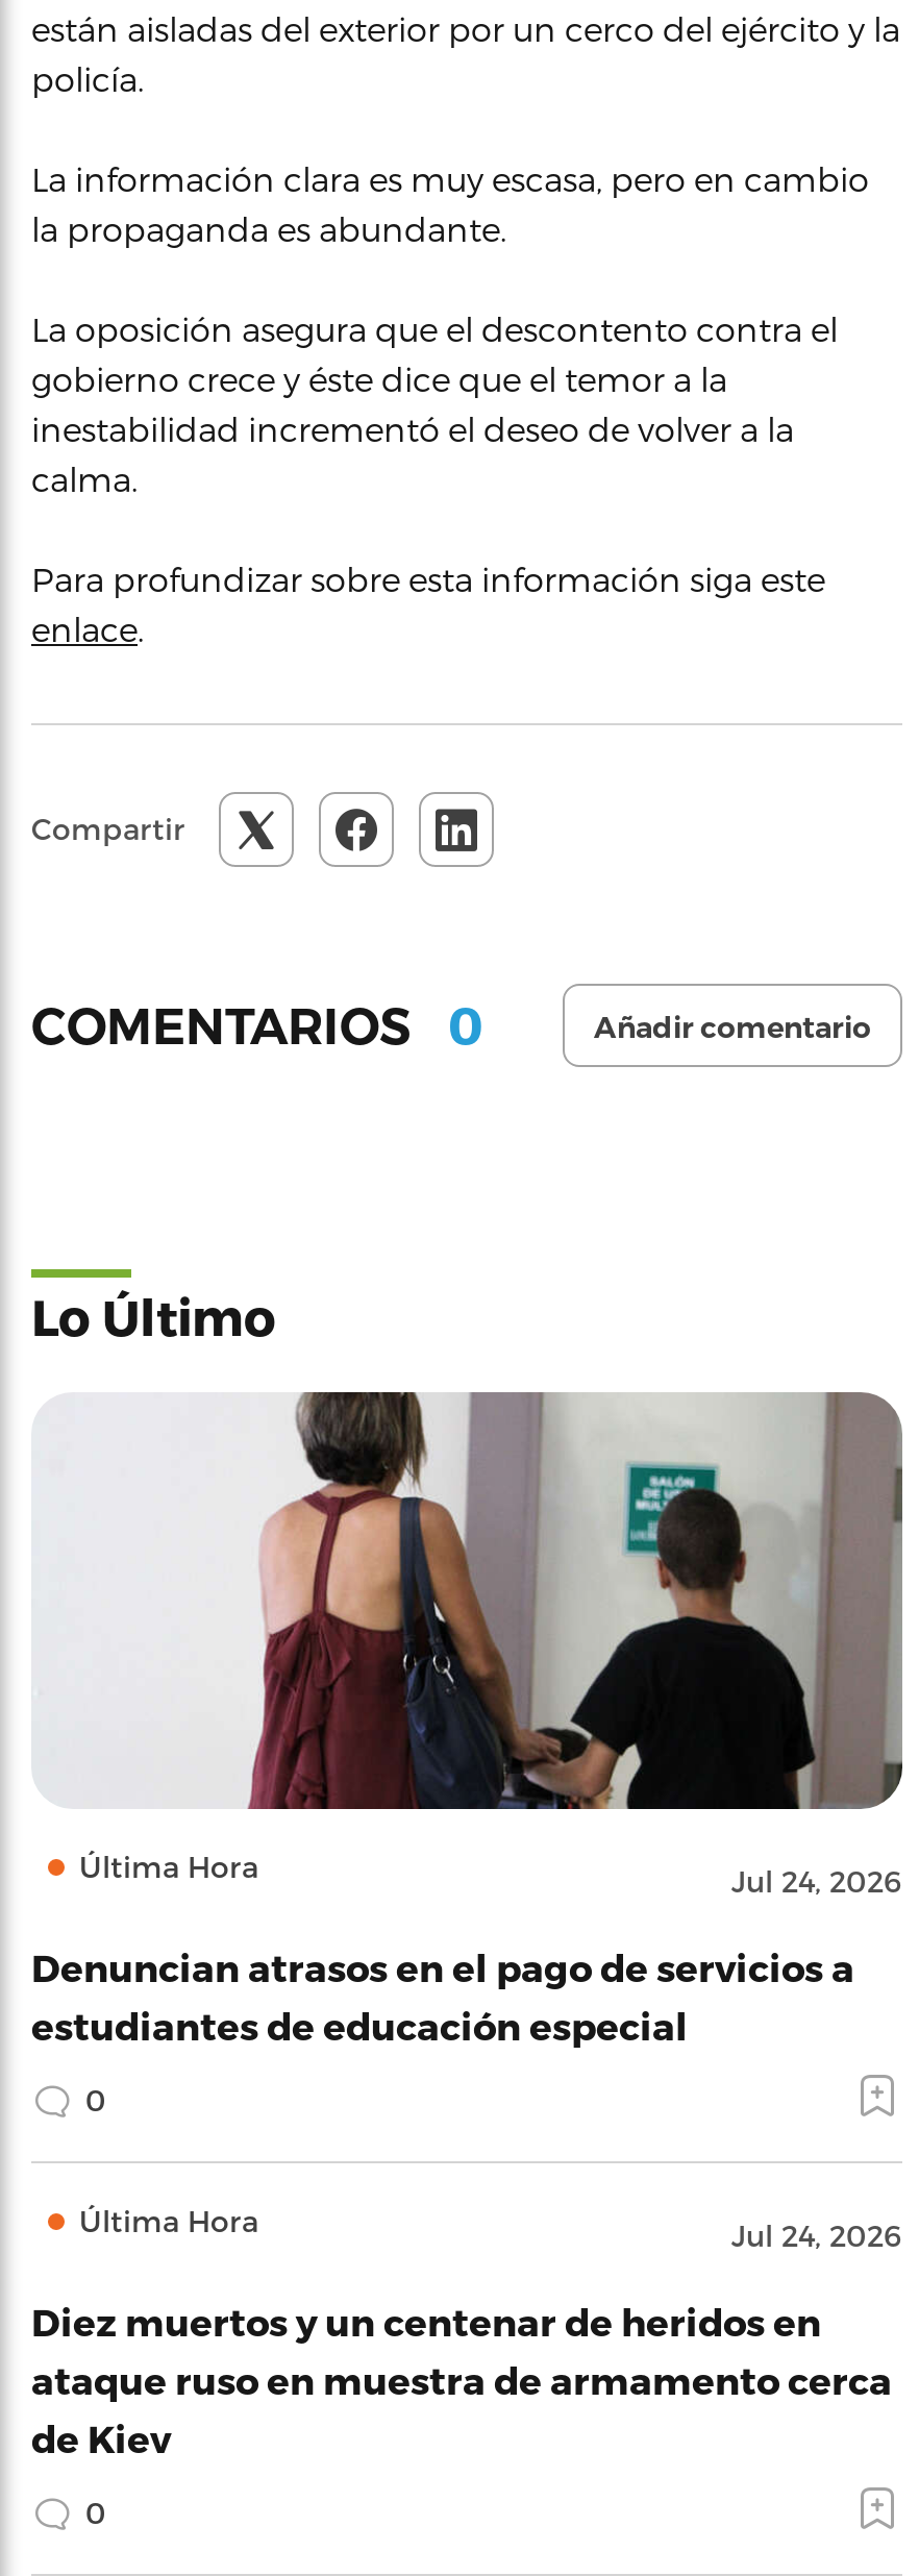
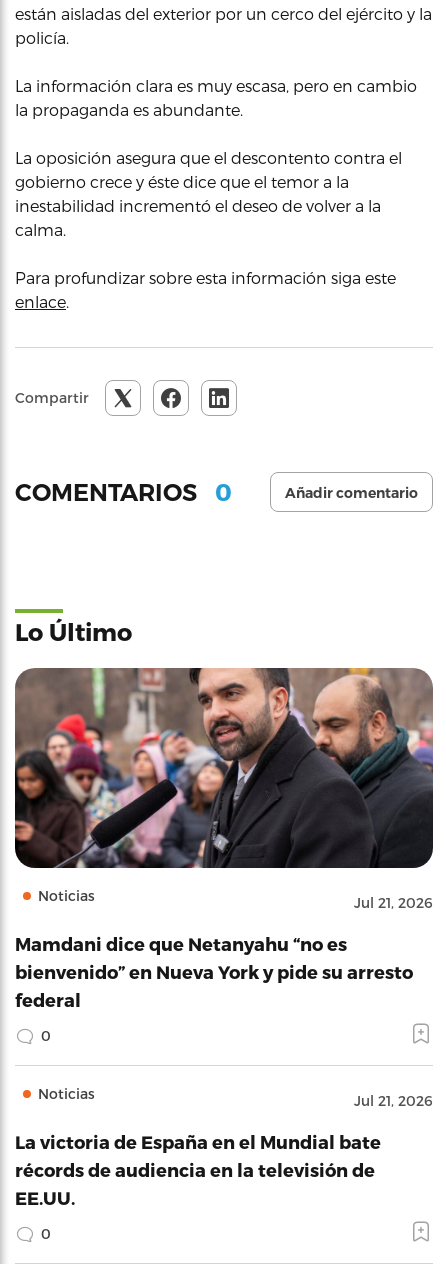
[31,1390,902,1899] [image] | Última Hora | Jul 24, 2026 -> [14,667,433,911] [image] | Noticias | Jul 21, 2026
[31,1945,854,2047] Denuncian atrasos en el pago de servicios a | estudiantes de educación especial -> [15,933,413,1010] Mamdani dice que Netanyahu “no es | bienvenido” en Nueva York y pide su arresto | federal
[79,2203,902,2253] Última Hora | Jul 24, 2026 -> [38,1085,433,1109] Noticias | Jul 21, 2026
[31,2299,892,2459] Diez muertos y un centenar de heridos en | ataque ruso en muestra de armamento cerca | de Kiev -> [15,1131,381,1208] La victoria de España en el Mundial bate | récords de audiencia en la televisión de | EE.UU.

